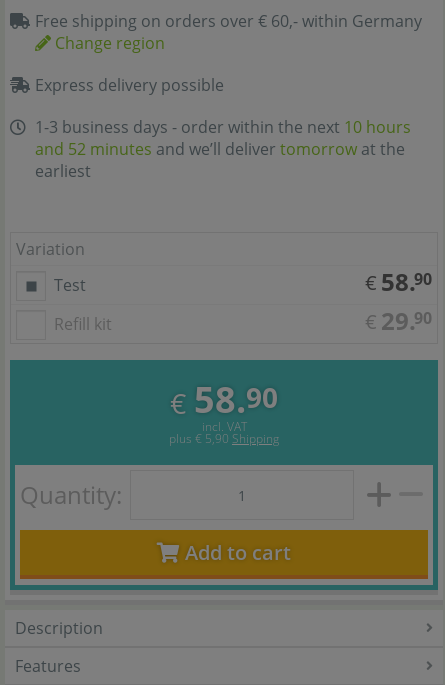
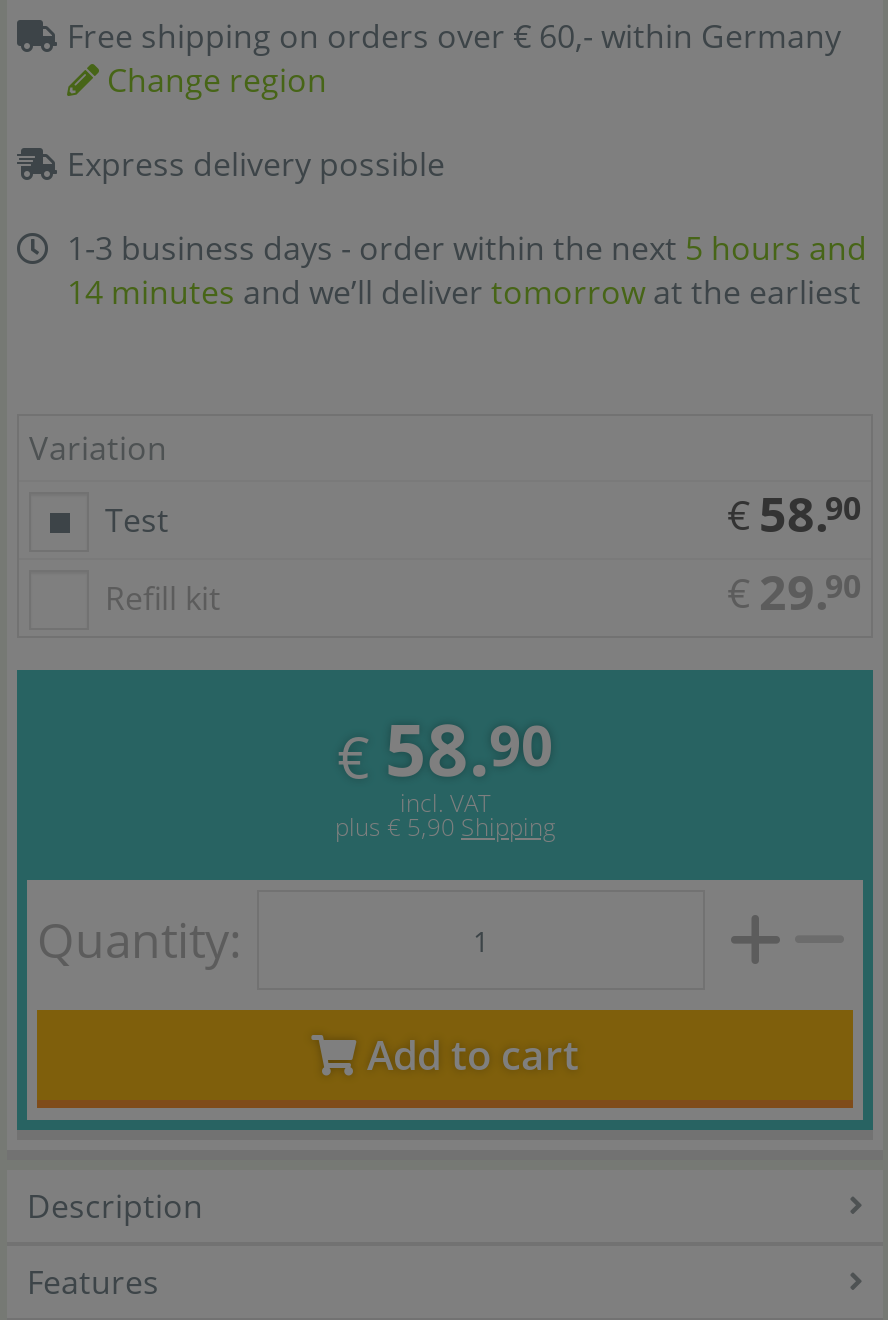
[35,116,411,182] 1-3 business days - order within the next 10 hours | and 52 minutes and we’ll deliver tomorrow at the | earliest -> [67,226,867,314] 1-3 business days - order within the next 5 hours and | 14 minutes and we’ll deliver tomorrow at the earliest

